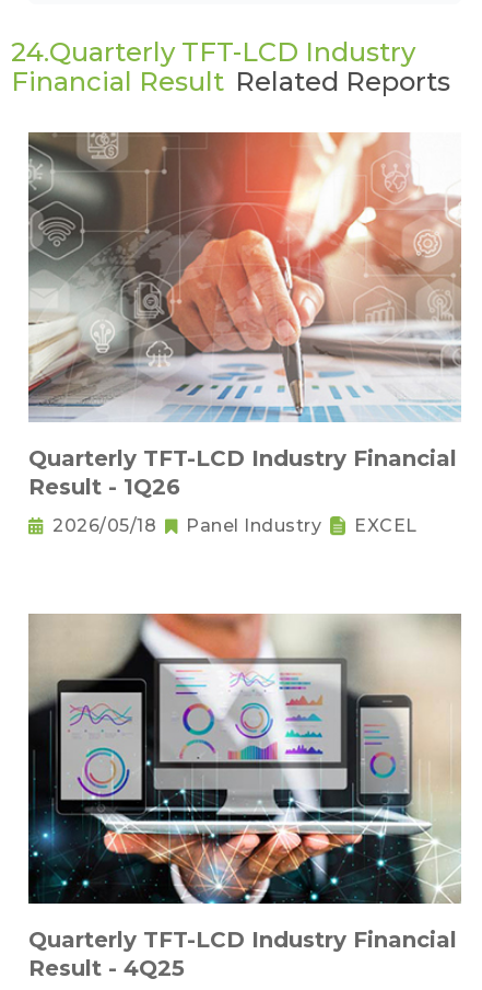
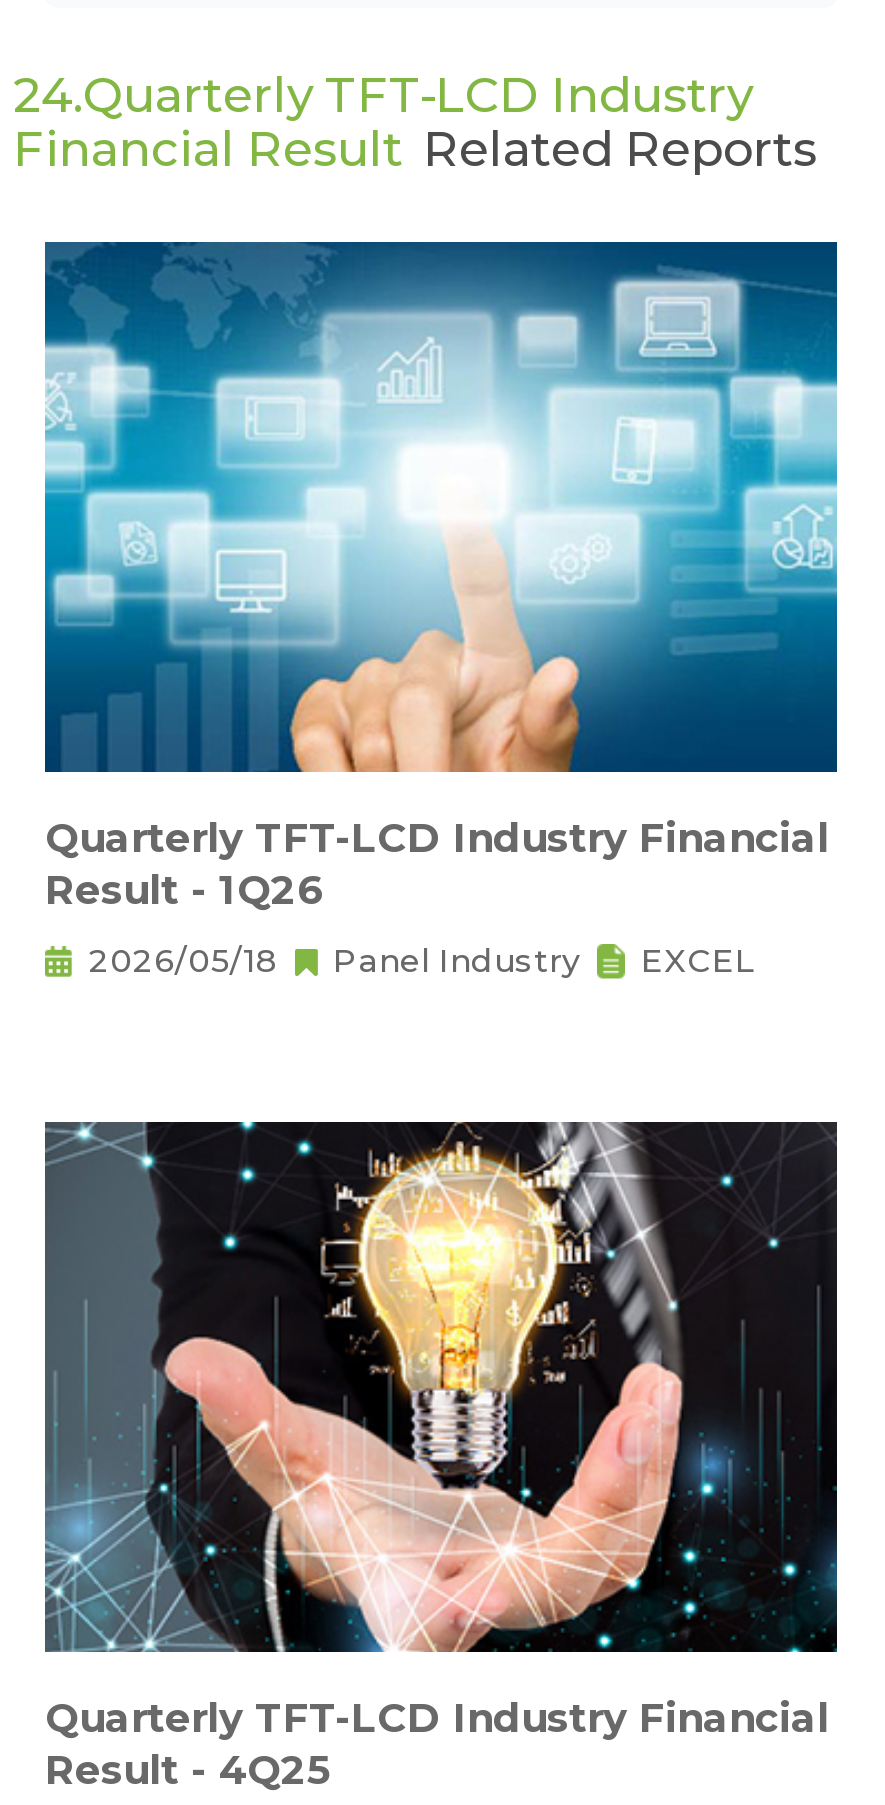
[27,131,462,423] [image] -> [43,240,839,774] [image]
[27,613,461,905] [image] -> [43,1120,839,1654] [image]

